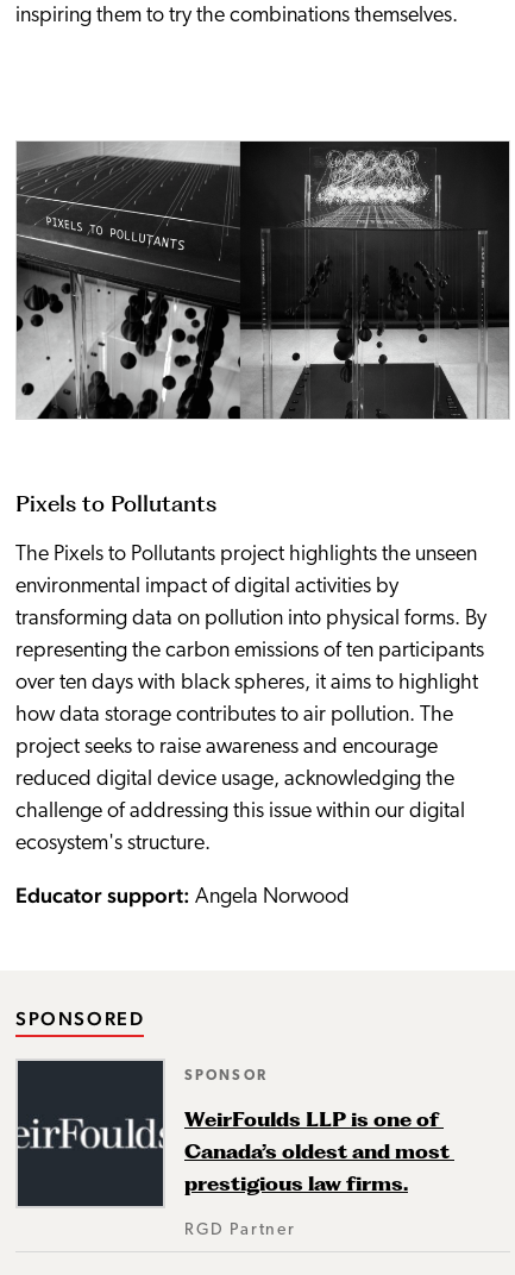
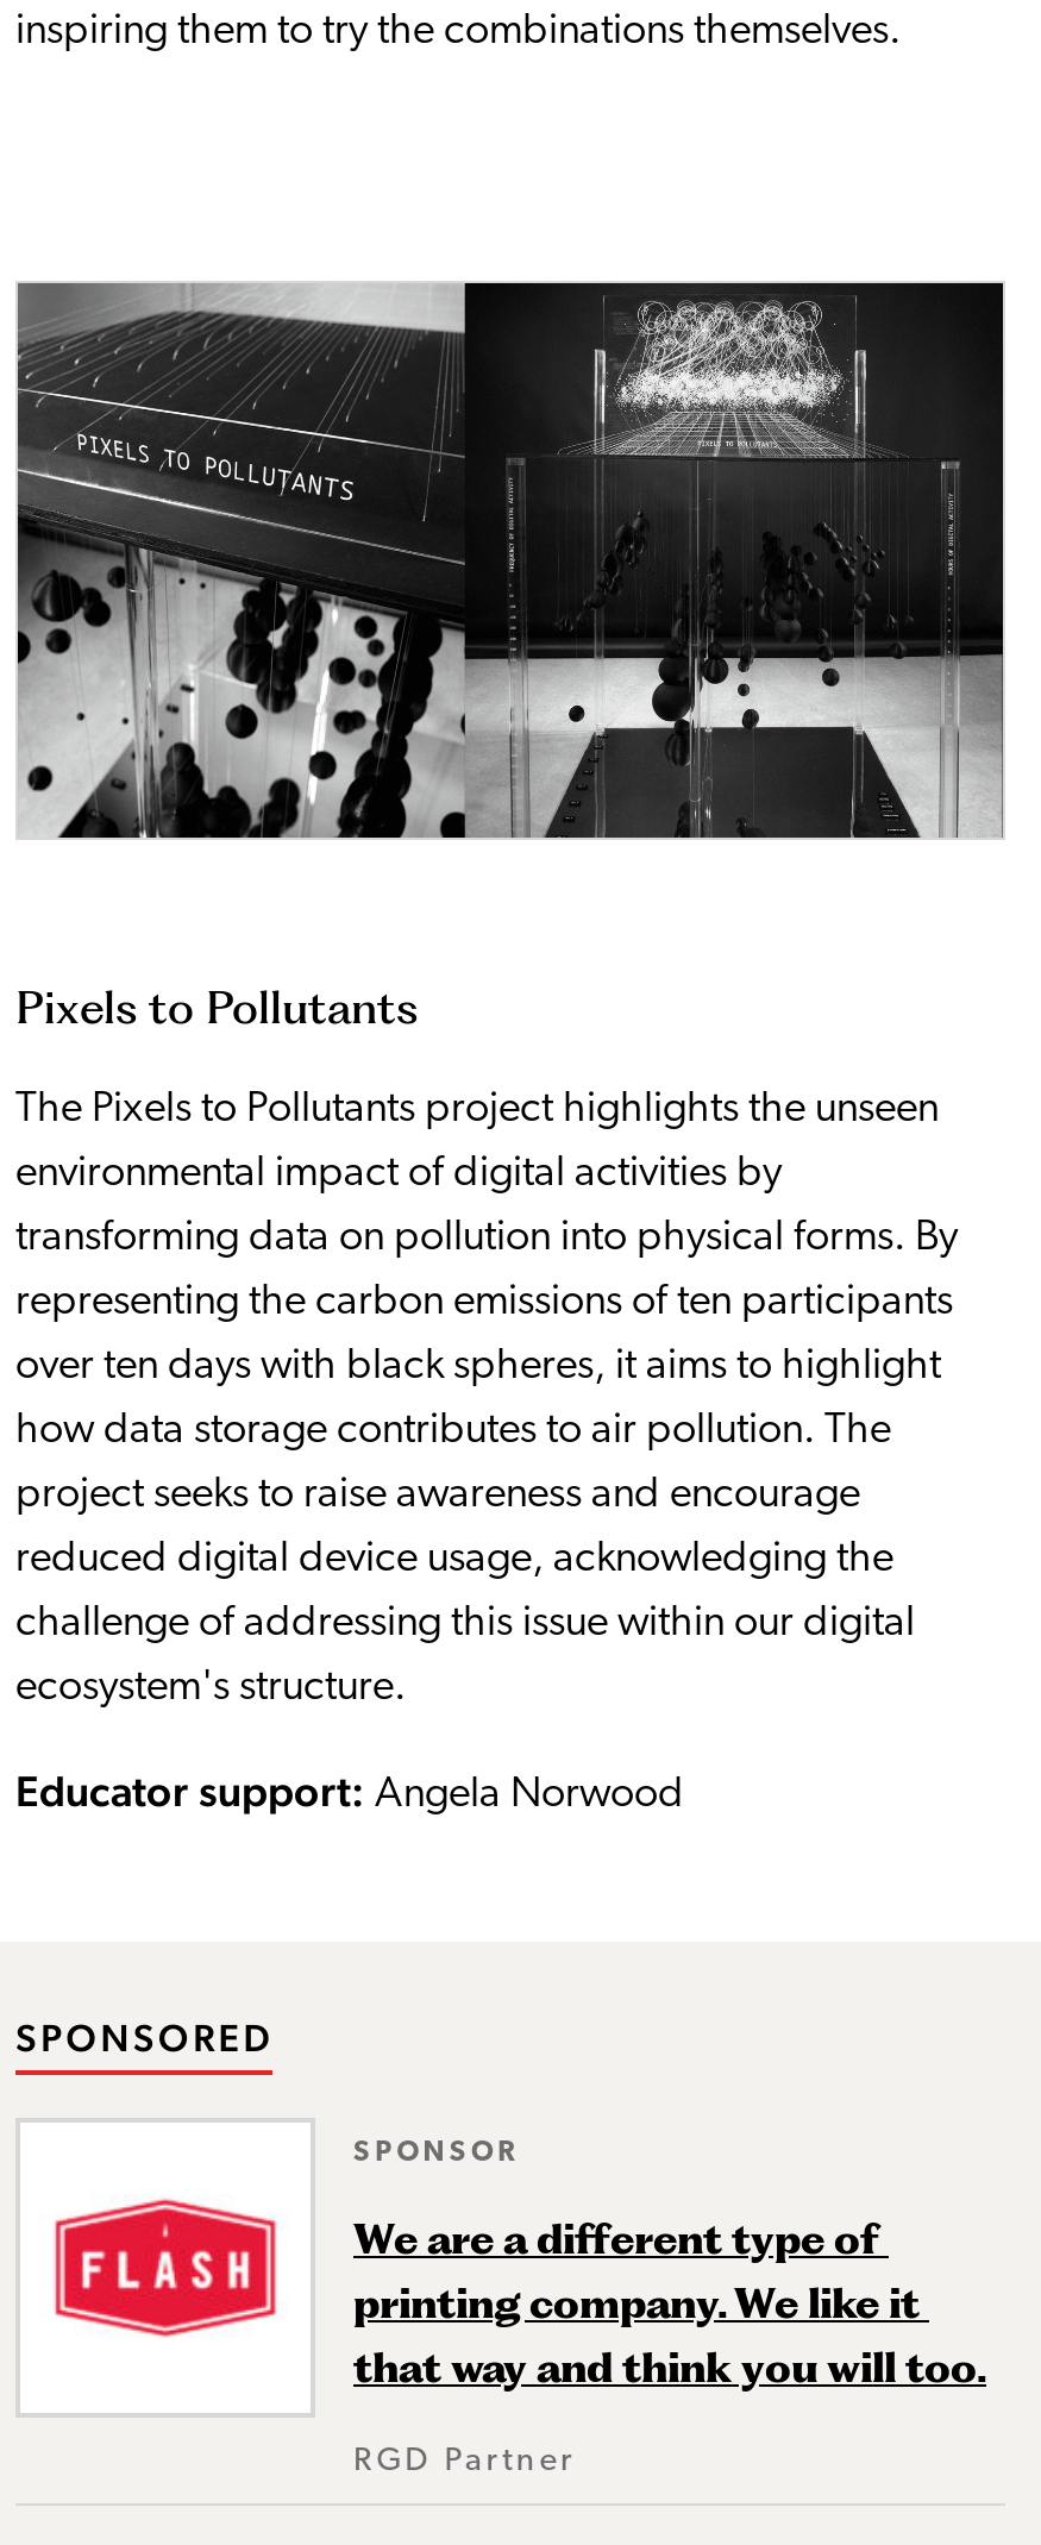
[17,1060,450,1207] [image] | WeirFoulds LLP is one of | Canada’s oldest and most | prestigious law firms. -> [20,2123,986,2413] [image] | We are a different type of | printing company. We like it | that way and think you will too.

